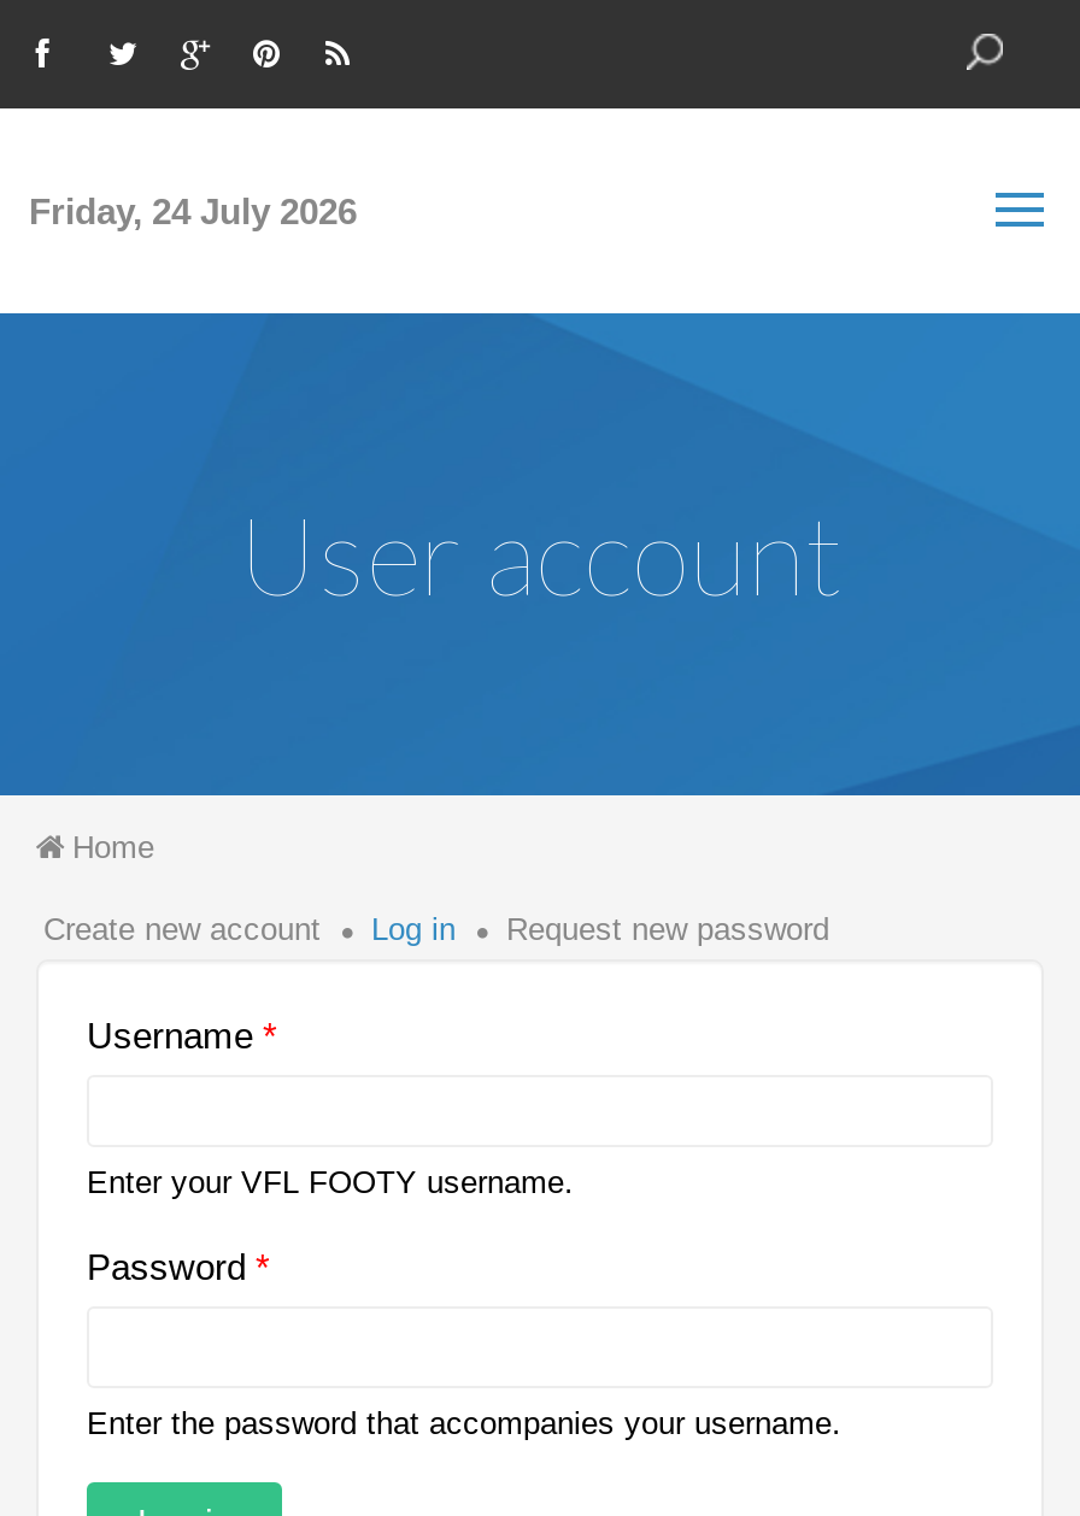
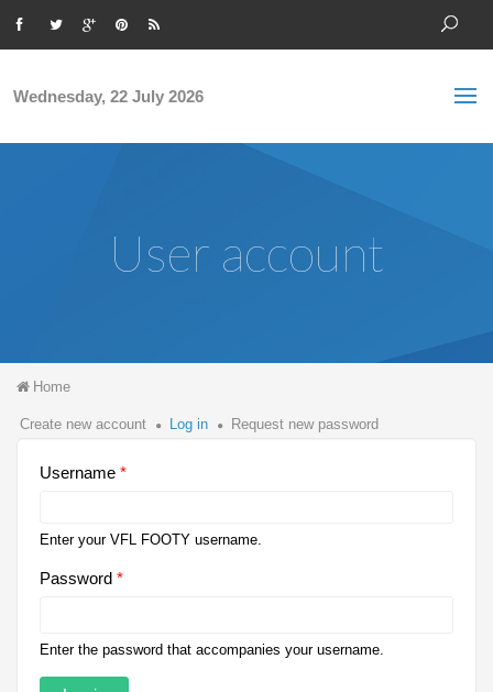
[0,190,357,231] Friday, 24 July 2026 -> [0,87,204,106] Wednesday, 22 July 2026

